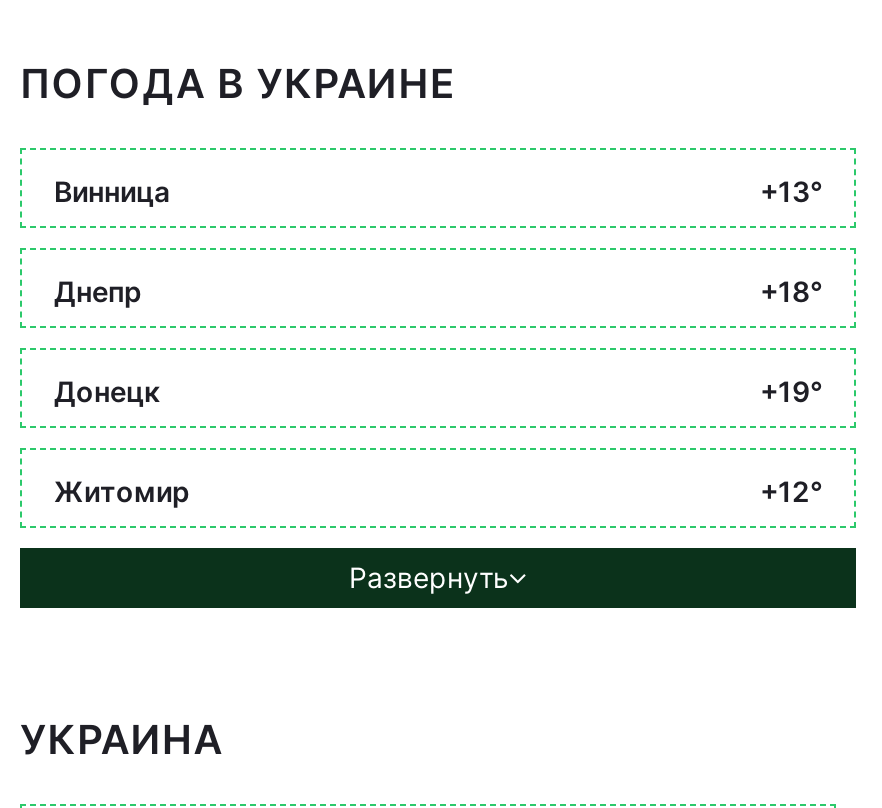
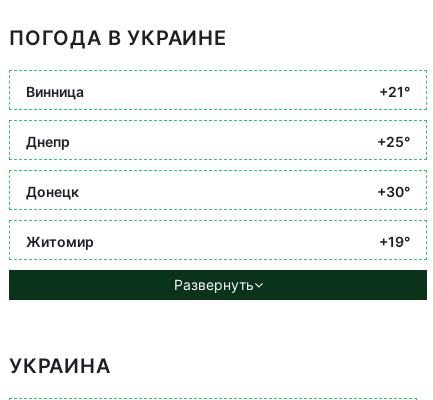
[760,173,822,207] +13° -> [379,82,410,99] +21°
[760,273,822,307] +18° -> [377,132,410,149] +25°
[760,373,822,407] +19° -> [377,182,410,199] +30°
[760,473,822,507] +12° -> [379,232,410,249] +19°

